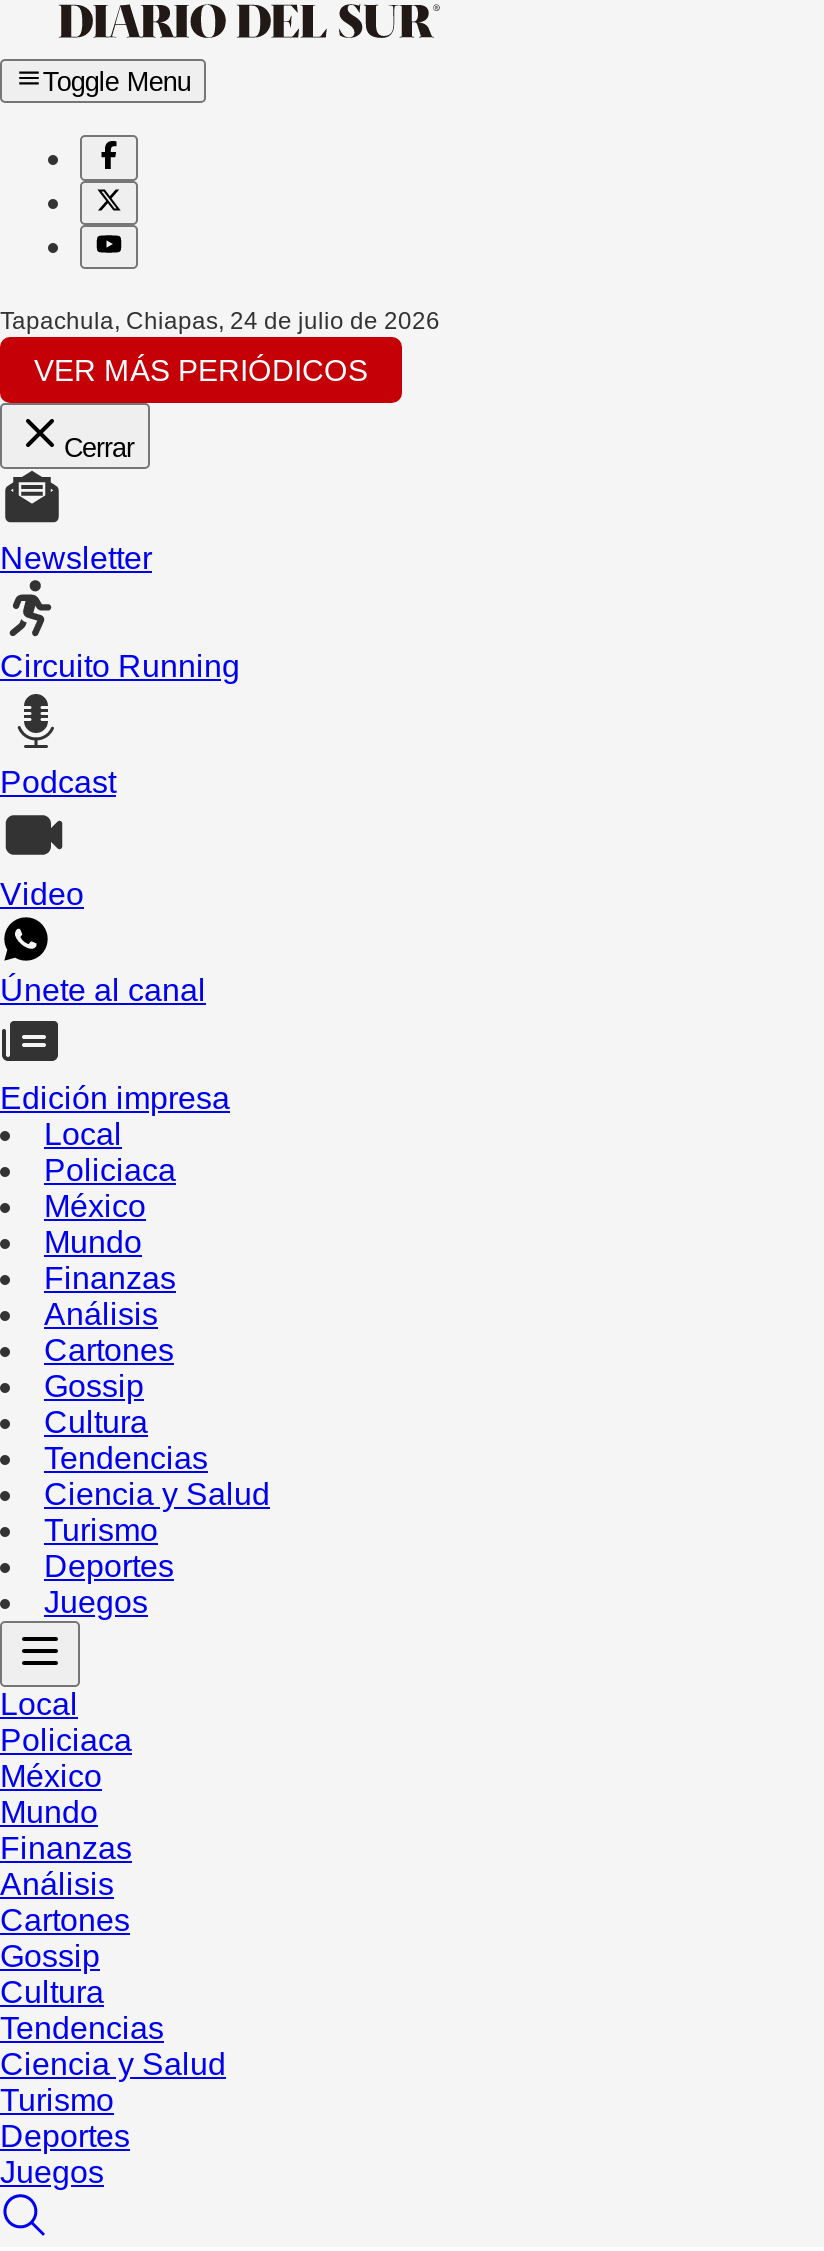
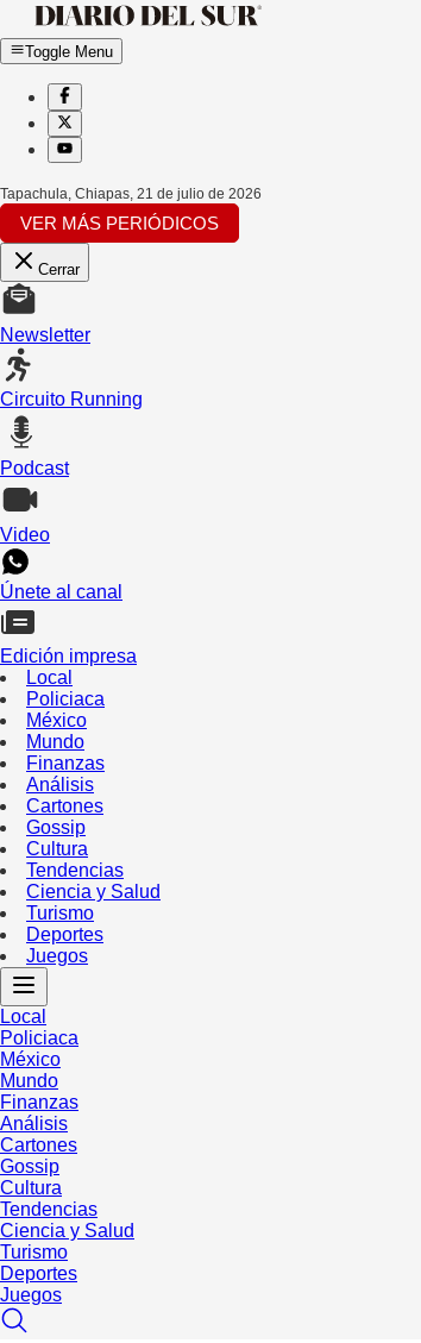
[0,308,440,336] Tapachula, Chiapas, 24 de julio de 2026 -> [0,186,262,203] Tapachula, Chiapas, 21 de julio de 2026

